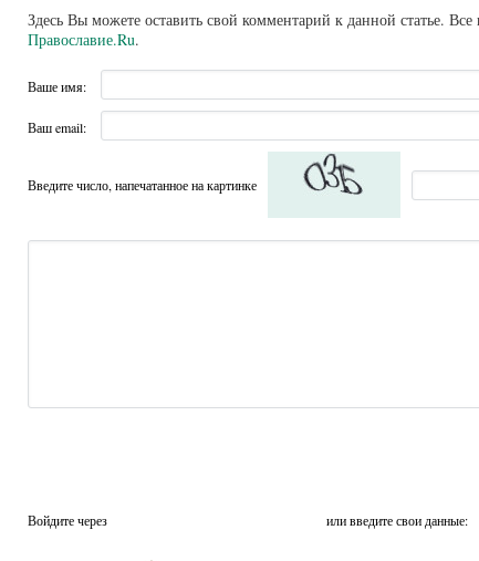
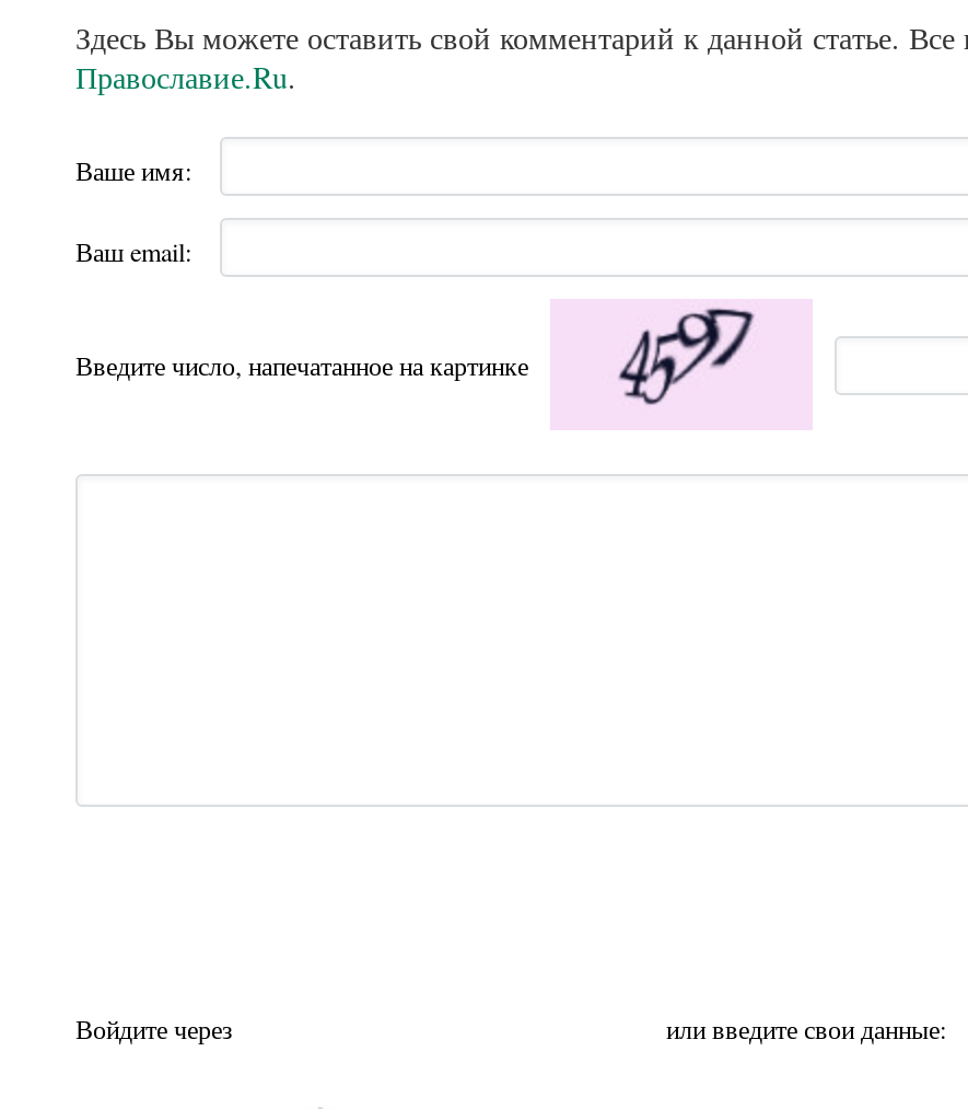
[268,152,400,218] [image] -> [550,299,813,430] [image]

